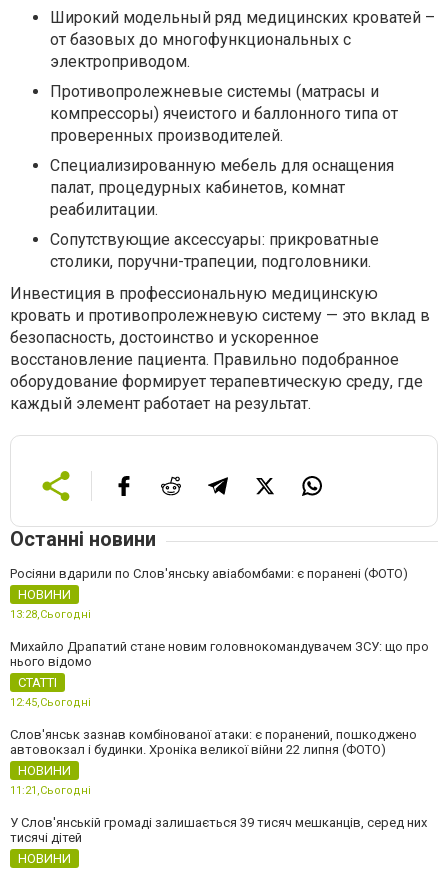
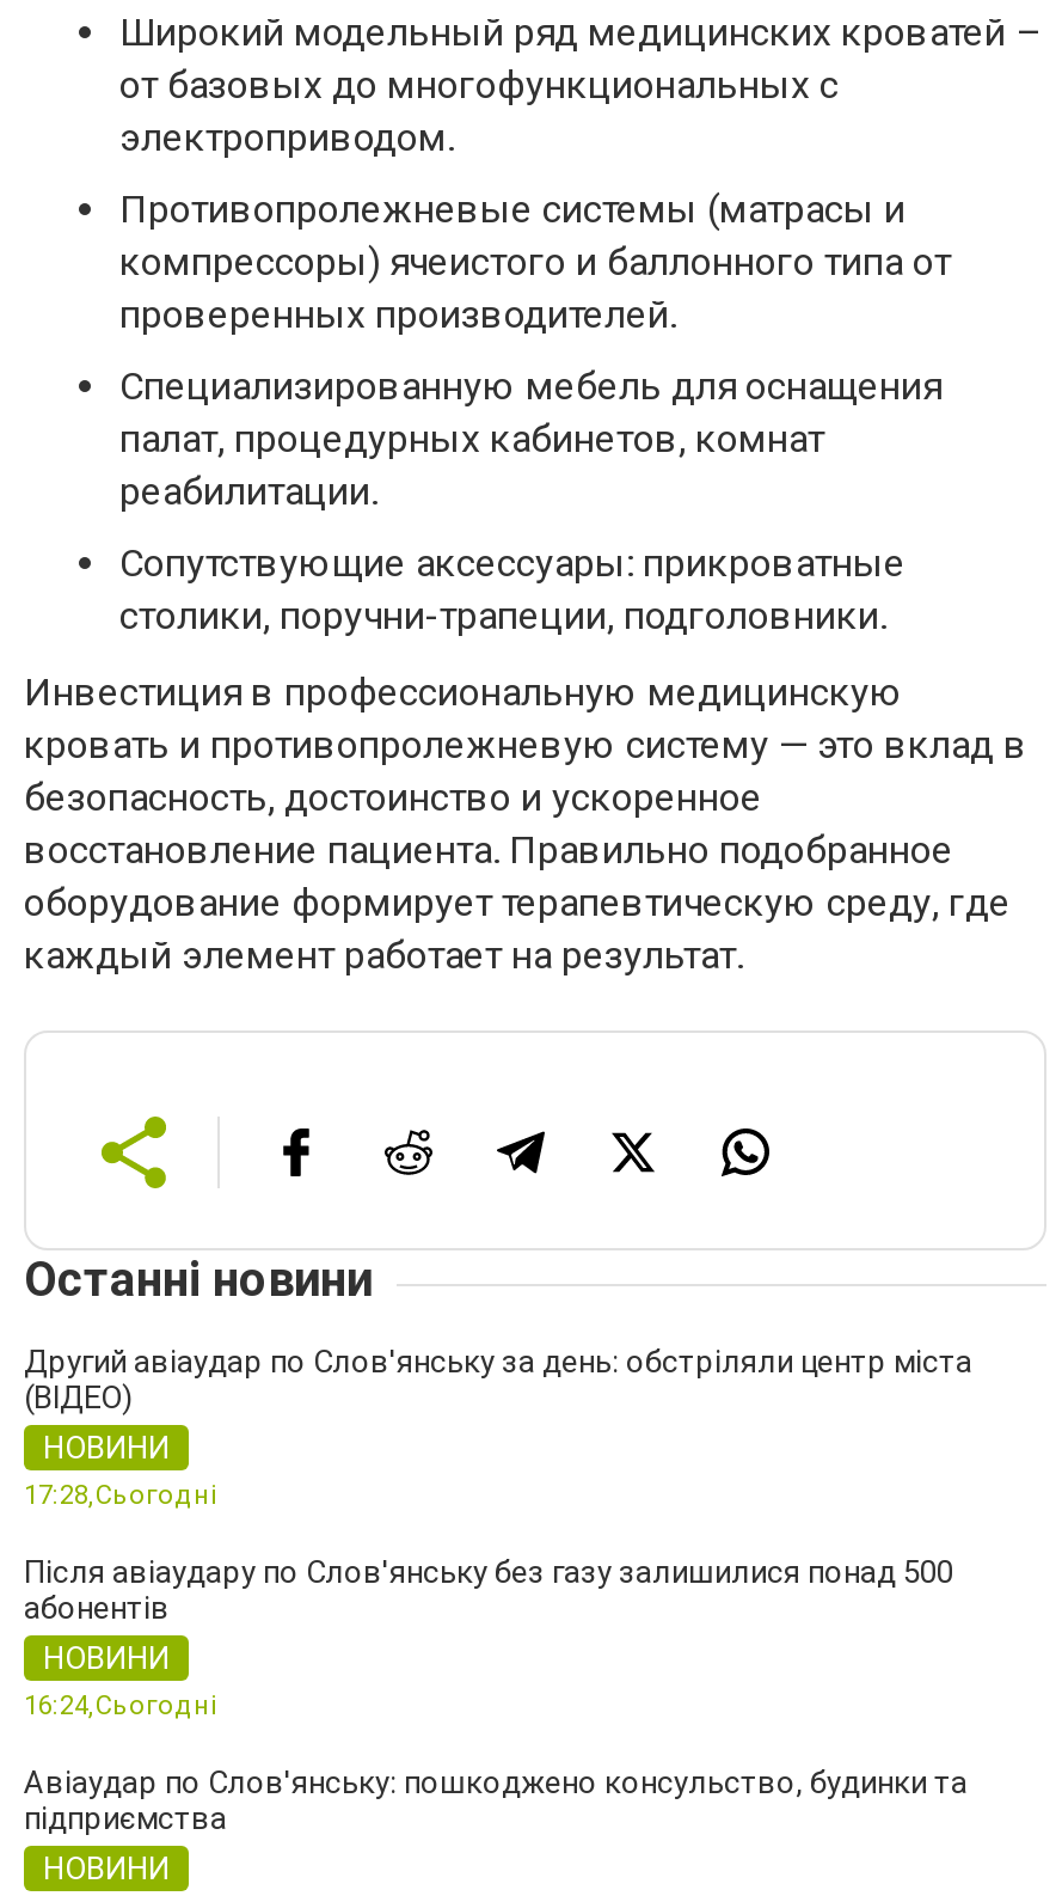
[10,566,408,581] Росіяни вдарили по Слов'янську авіабомбами: є поранені (ФОТО) -> [24,1345,972,1416] Другий авіаудар по Слов'янську за день: обстріляли центр міста | (ВІДЕО)
[10,608,429,757] 13:28,Сьогодні | Михайло Драпатий стане новим головнокомандувачем ЗСУ: що про | нього відомо | СТАТТІ | 12:45,Сьогодні | Слов'янськ зазнав комбінованої атаки: є поранений, пошкоджено | автовокзал і будинки. Хроніка великої війни 22 липня (ФОТО) -> [24,1481,953,1627] 17:28,Сьогодні | Після авіаудару по Слов'янську без газу залишилися понад 500 | абонентів
[10,784,91,797] 11:21,Сьогодні -> [24,1691,217,1722] 16:24,Сьогодні
[10,815,427,845] У Слов'янській громаді залишається 39 тисяч мешканців, серед них | тисячі дітей -> [24,1765,968,1837] Авіаудар по Слов'янську: пошкоджено консульство, будинки та | підприємства

